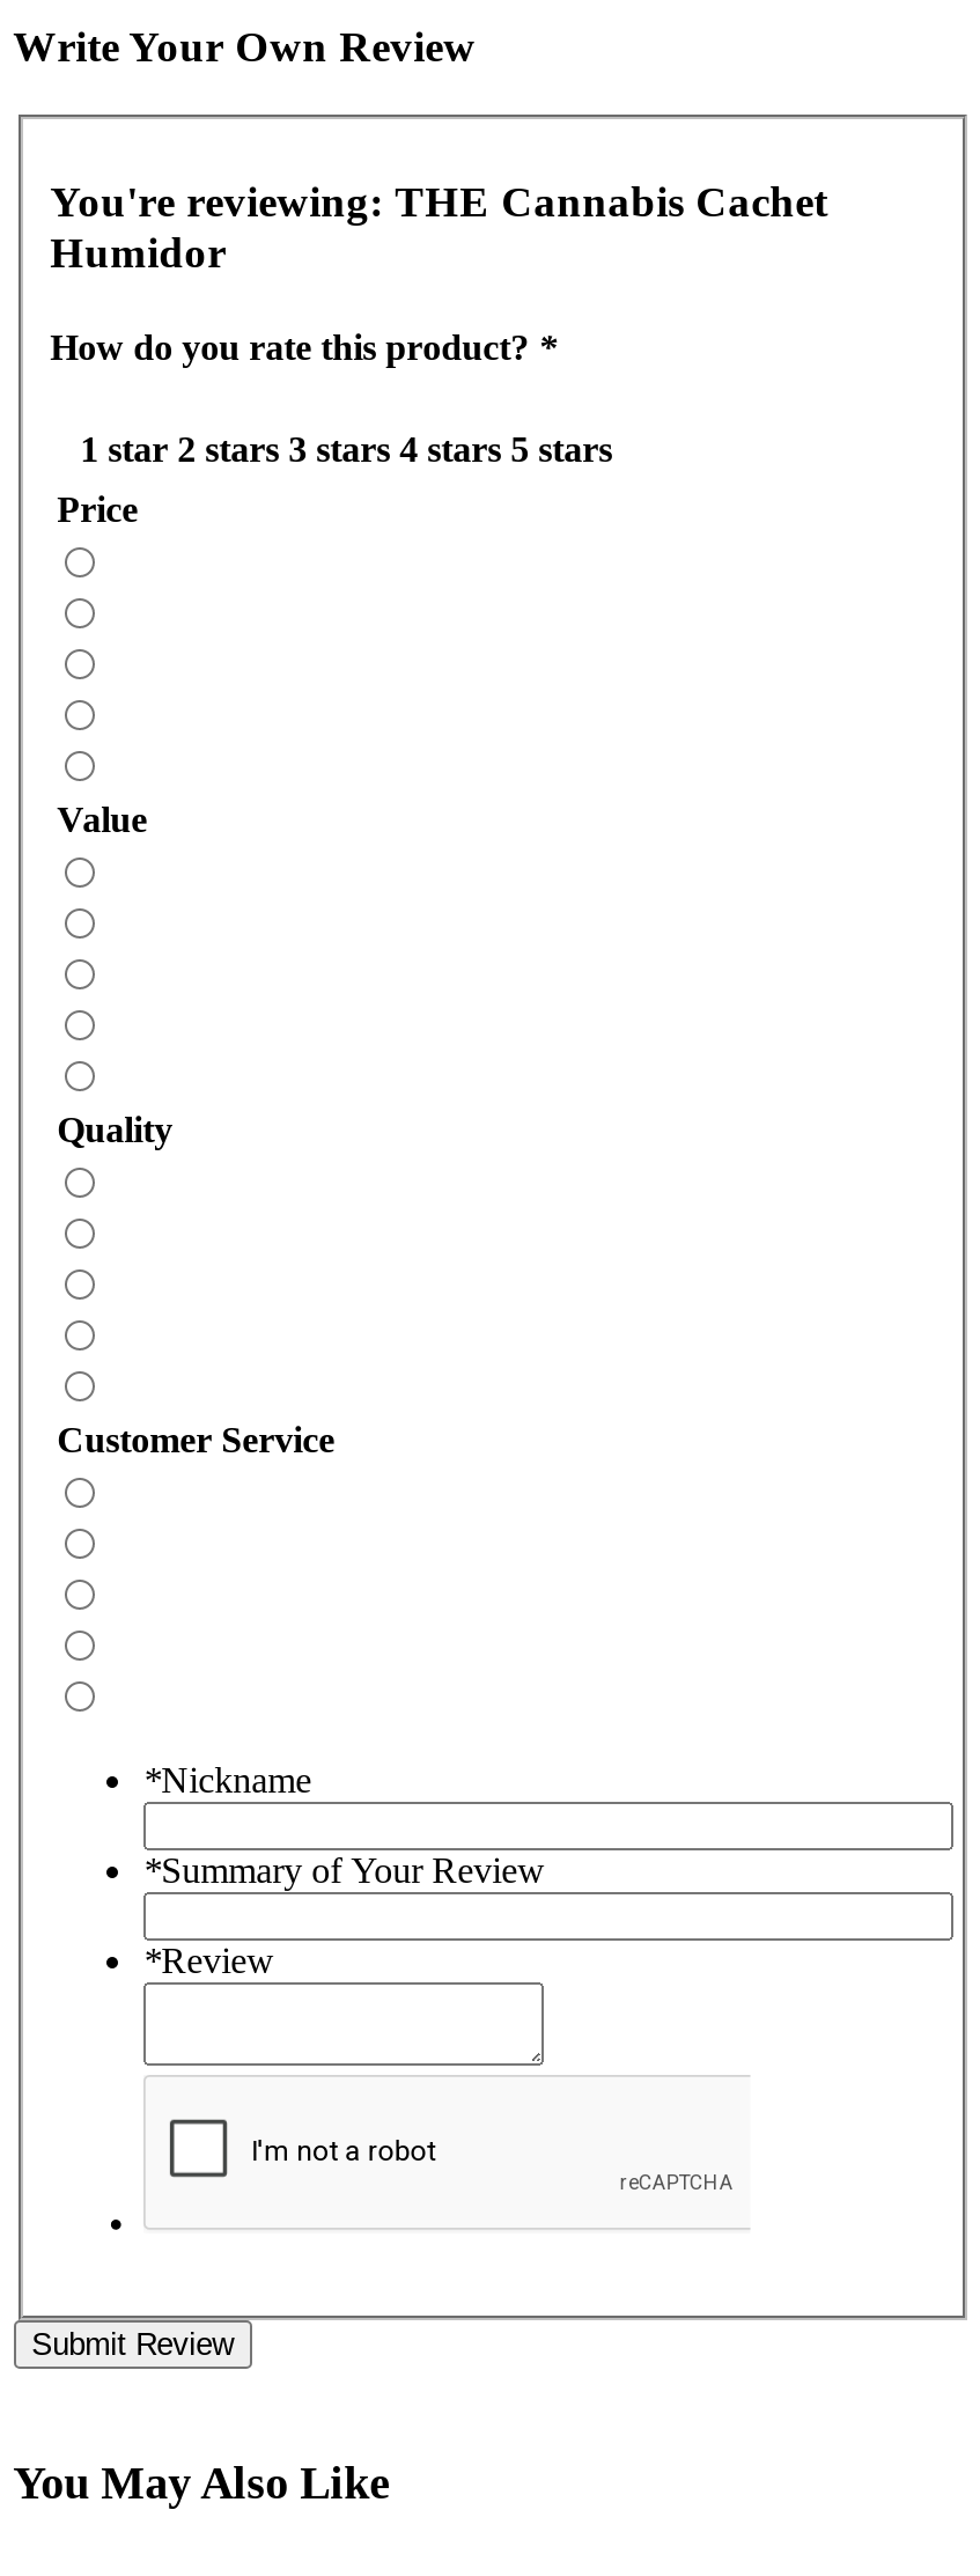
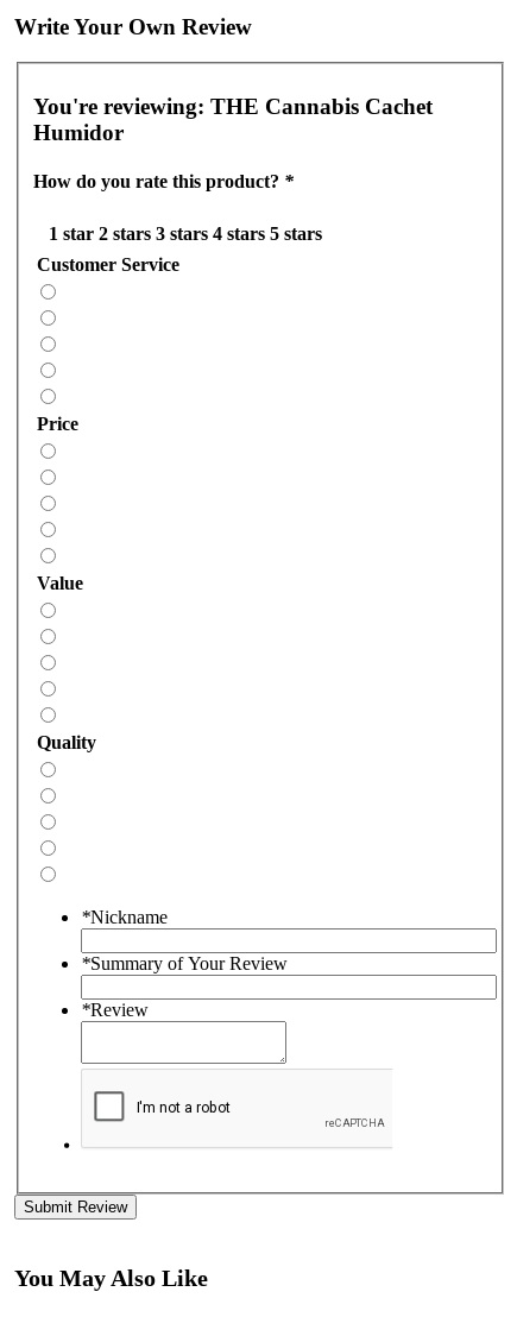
moved [57,490,173,1150] -> [36,414,96,753]: Price | Value | Quality
moved [57,1420,335,1460] -> [36,255,179,275]: Customer Service

